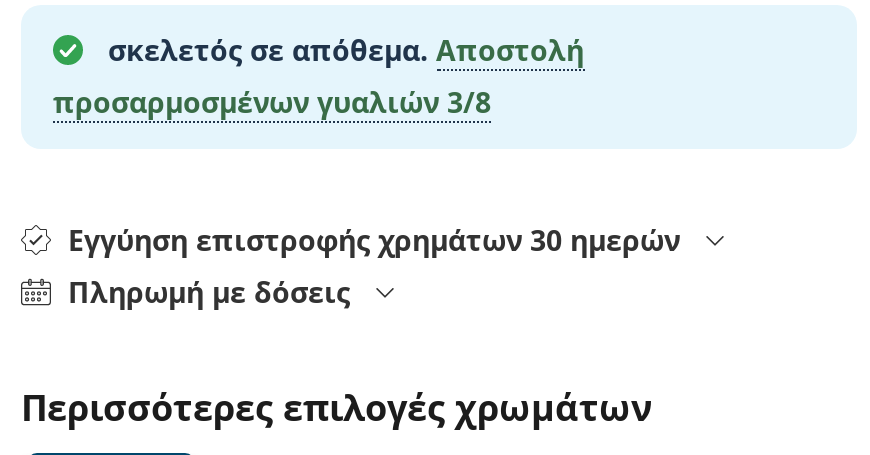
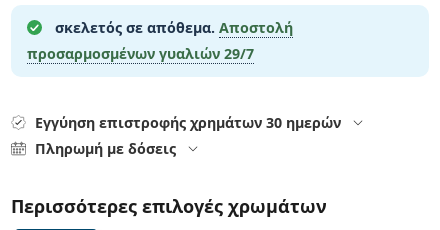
[53,82,491,120] προσαρμοσμένων γυαλιών 3/8 -> [27,44,254,63] προσαρμοσμένων γυαλιών 29/7

